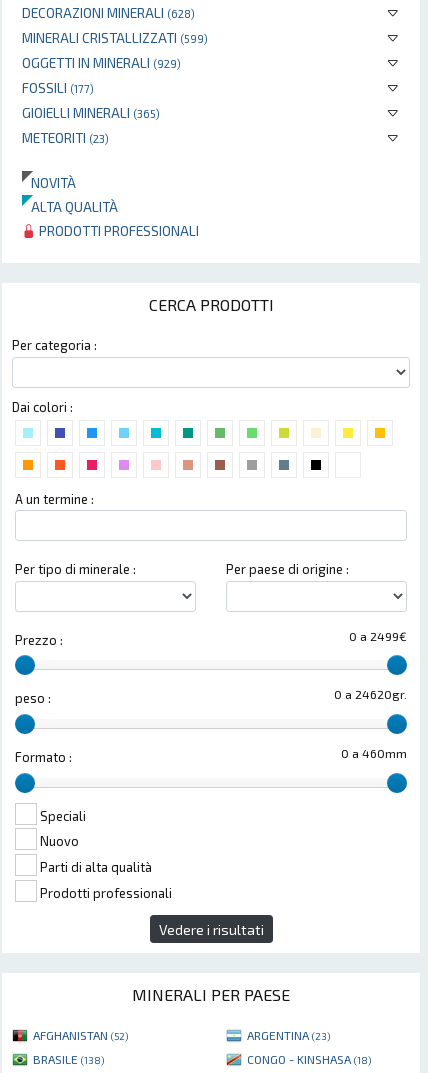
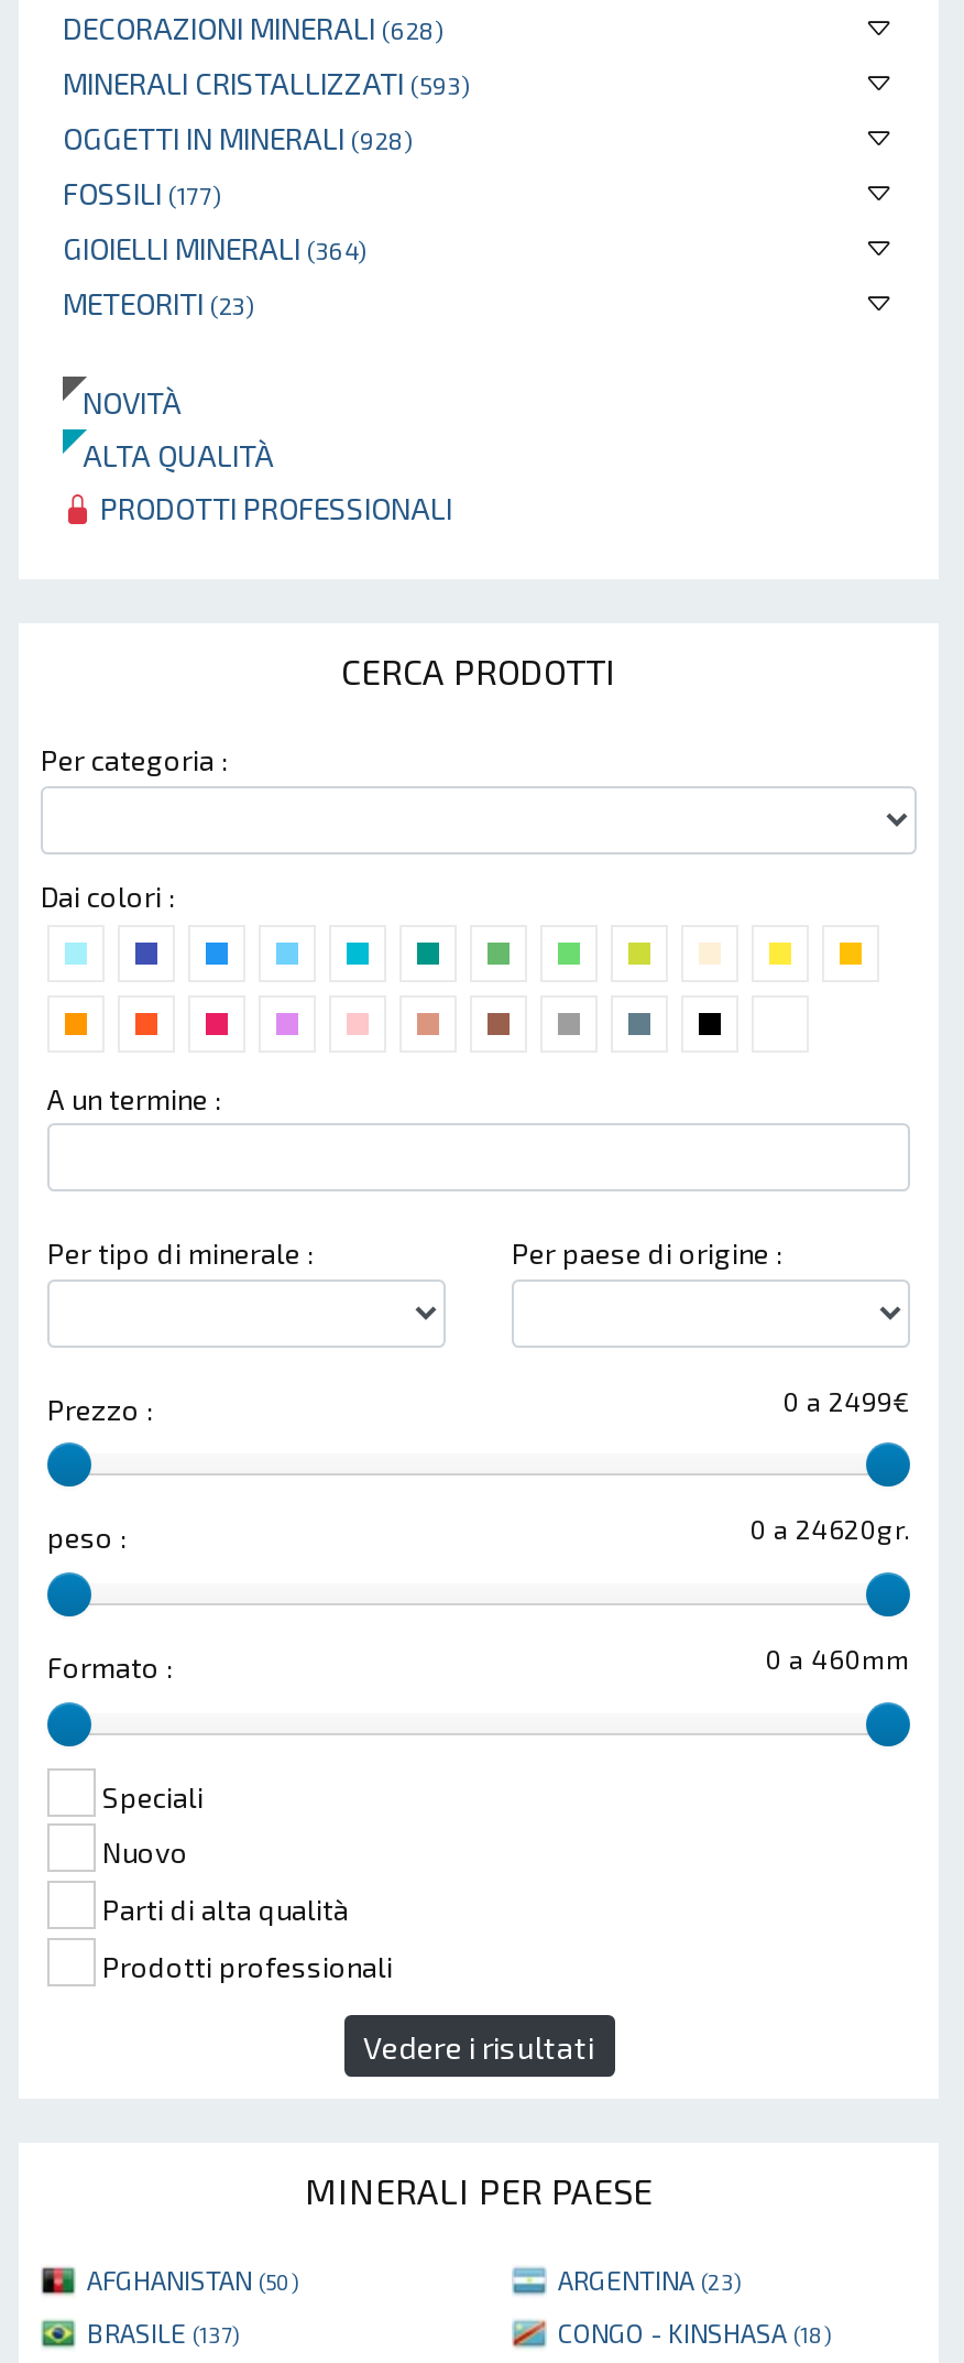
[22,29,208,46] MINERALI CRISTALLIZZATI (599) -> [63,64,470,101] MINERALI CRISTALLIZZATI (593)
[22,54,181,71] OGGETTI IN MINERALI (929) -> [63,119,413,156] OGGETTI IN MINERALI (928)
[22,104,160,121] GIOIELLI MINERALI (365) -> [63,229,366,266] GIOIELLI MINERALI (364)
[33,1028,128,1042] AFGHANISTAN (52) -> [87,2265,298,2295] AFGHANISTAN (50)
[33,1052,104,1066] BRASILE (138) -> [87,2317,239,2348] BRASILE (137)

